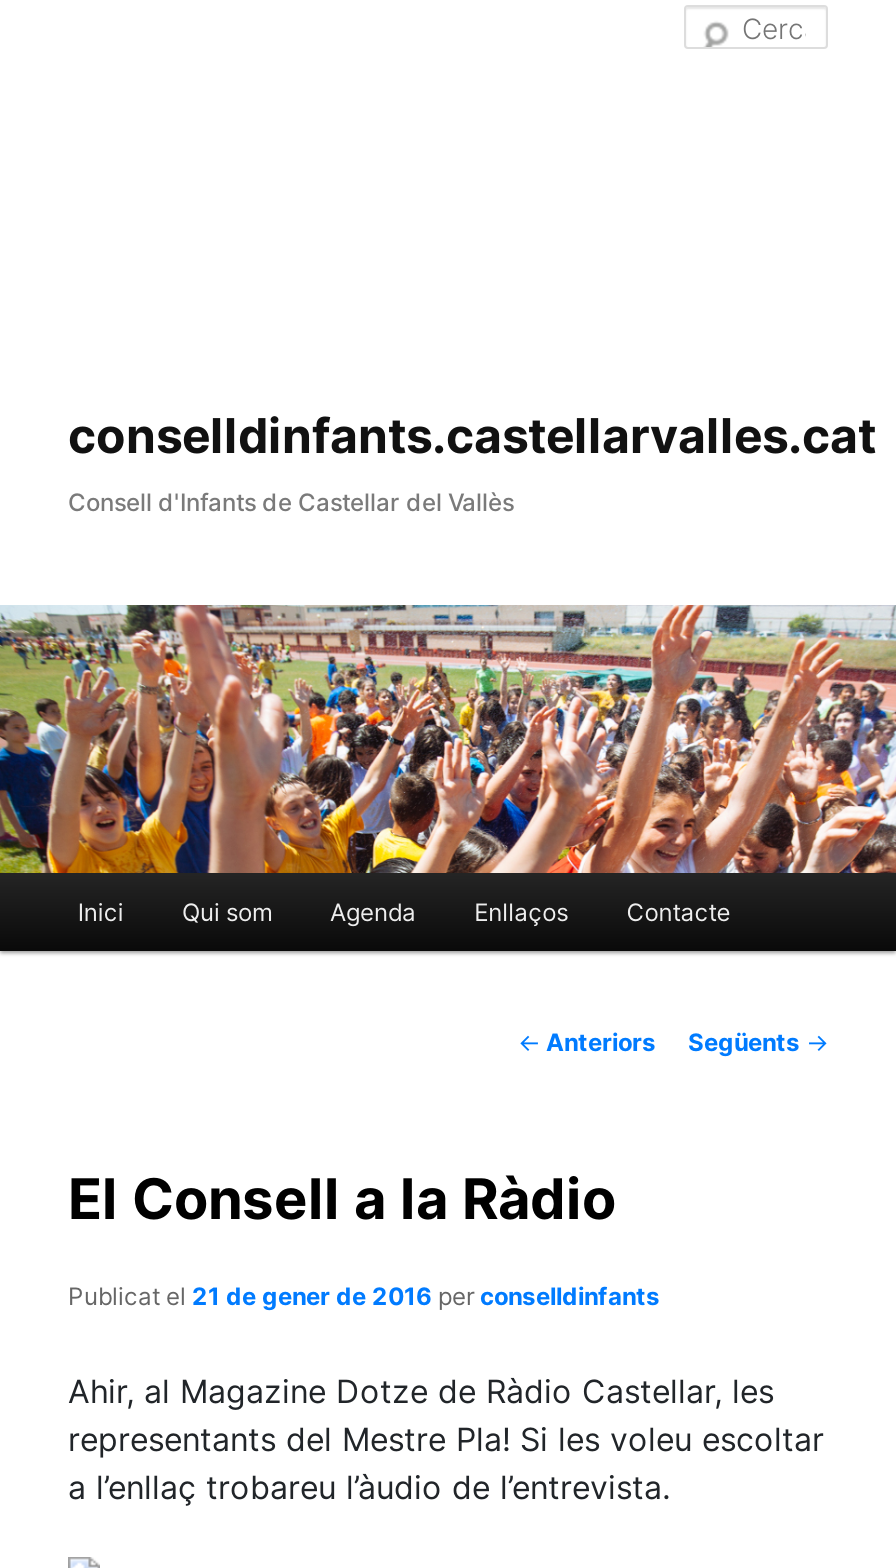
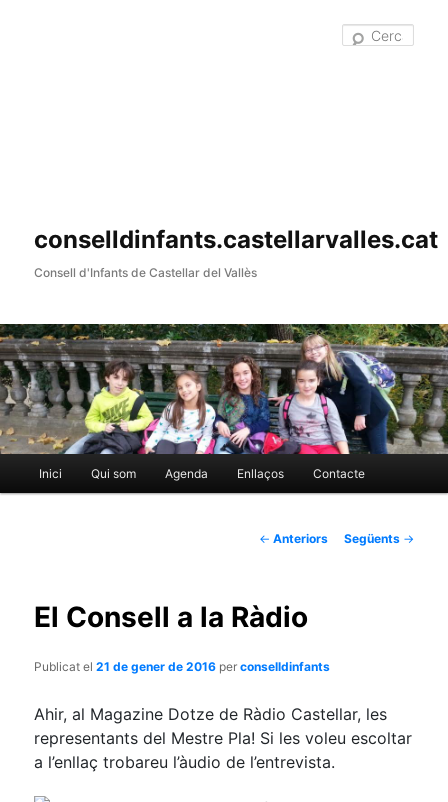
[6,603,890,875] [image] -> [3,323,445,455] [image]

